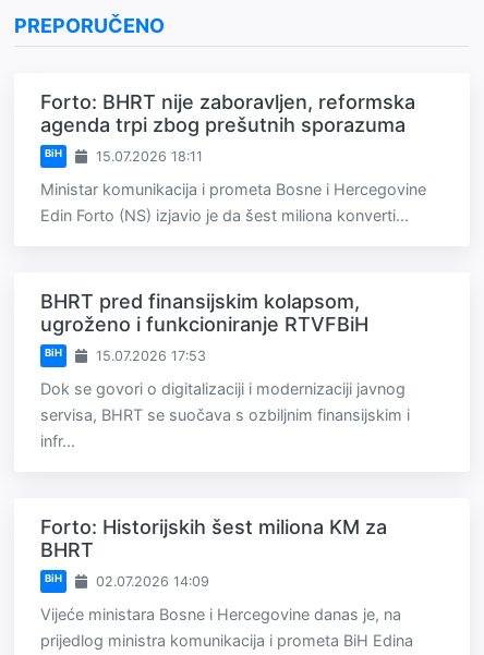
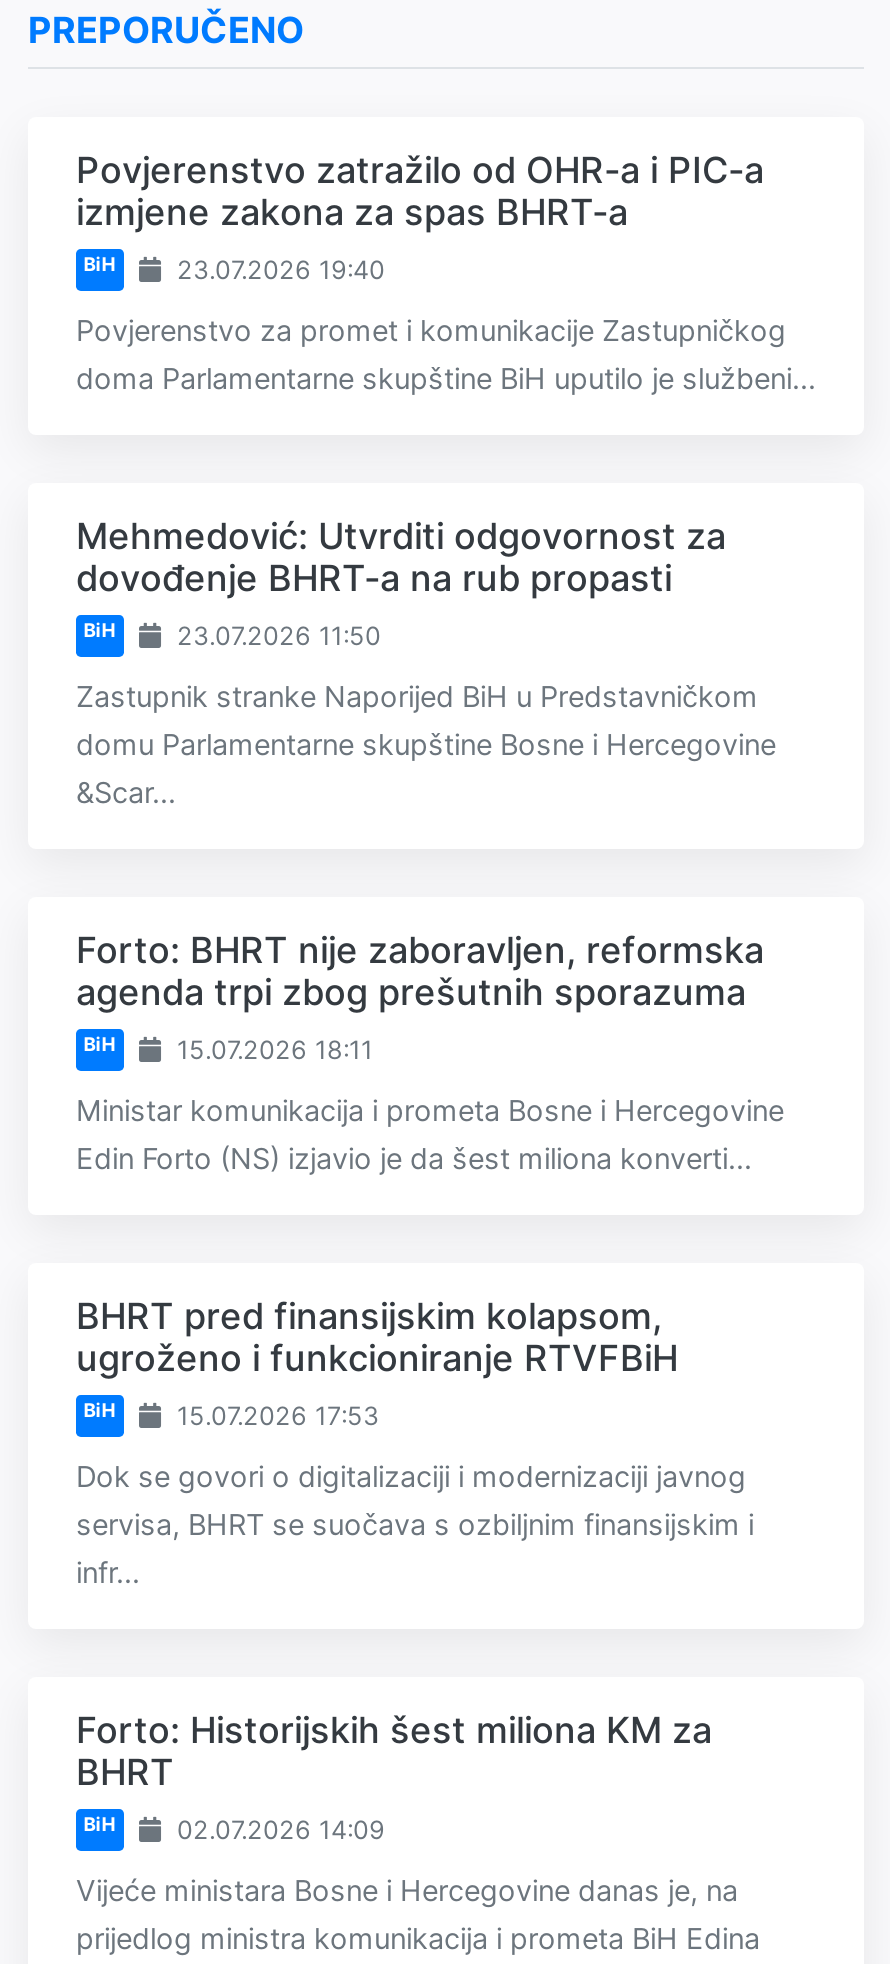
none -> [76,149,816,395] Povjerenstvo zatražilo od OHR-a i PIC-a | izmjene zakona za spas BHRT-a | BiH | 23.07.2026 19:40 | Povjerenstvo za promet i komunikacije Zastupničkog | doma Parlamentarne skupštine BiH uputilo je službeni...
none -> [76,515,776,809] Mehmedović: Utvrditi odgovornost za | dovođenje BHRT-a na rub propasti | BiH | 23.07.2026 11:50 | Zastupnik stranke Naporijed BiH u Predstavničkom | domu Parlamentarne skupštine Bosne i Hercegovine | &Scar...

